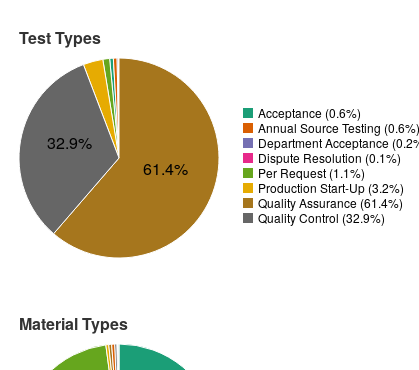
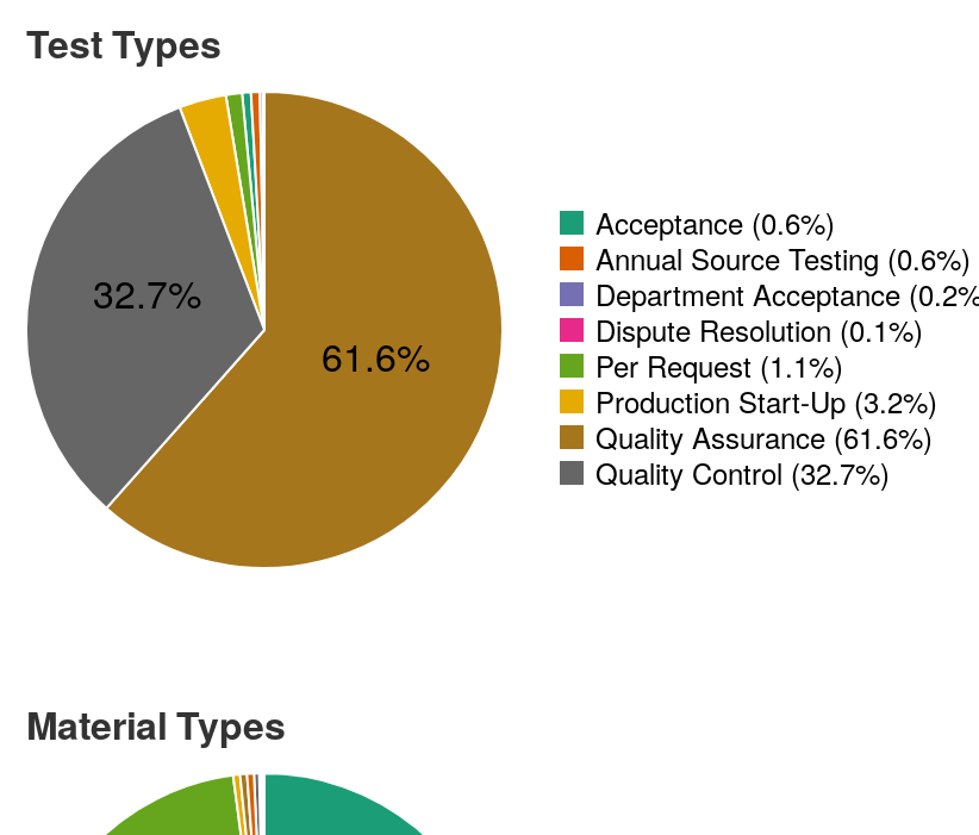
[47,131,92,154] 32.9% -> [93,264,202,319] 32.7%
[143,157,188,180] 61.4% -> [322,328,430,383] 61.6%
[258,194,403,211] Quality Assurance (61.4%) -> [595,416,933,457] Quality Assurance (61.6%)
[258,209,385,226] Quality Control (32.9%) -> [595,451,890,493] Quality Control (32.7%)

